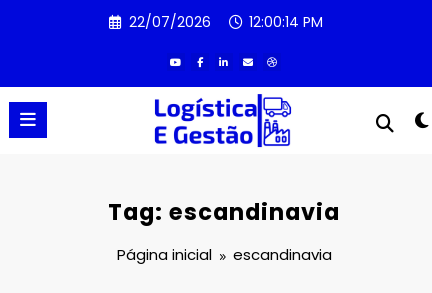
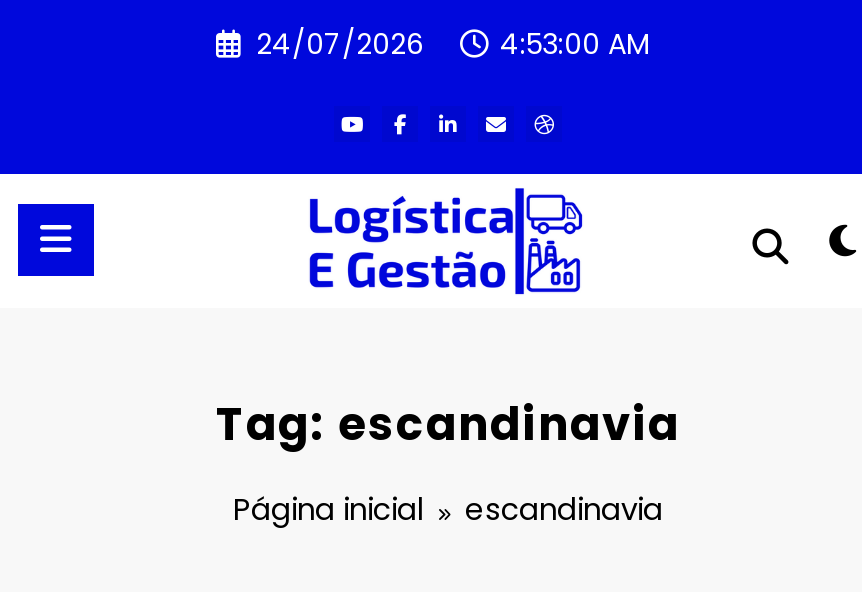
[129,12,323,32] 22/07/2026 | 12:00:14 PM -> [256,24,650,64] 24/07/2026 | 4:53:00 AM

